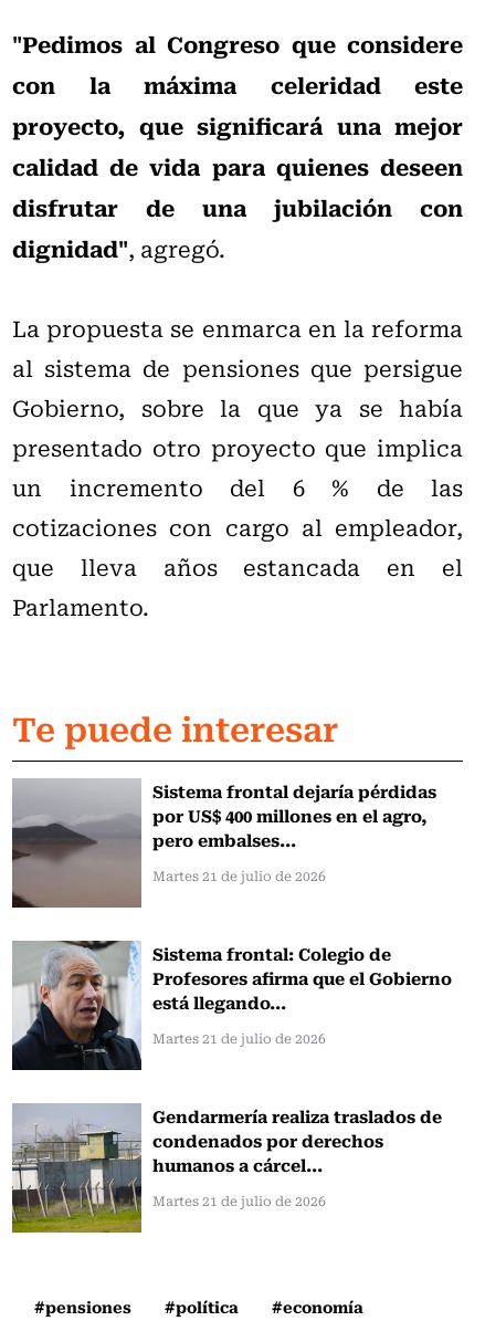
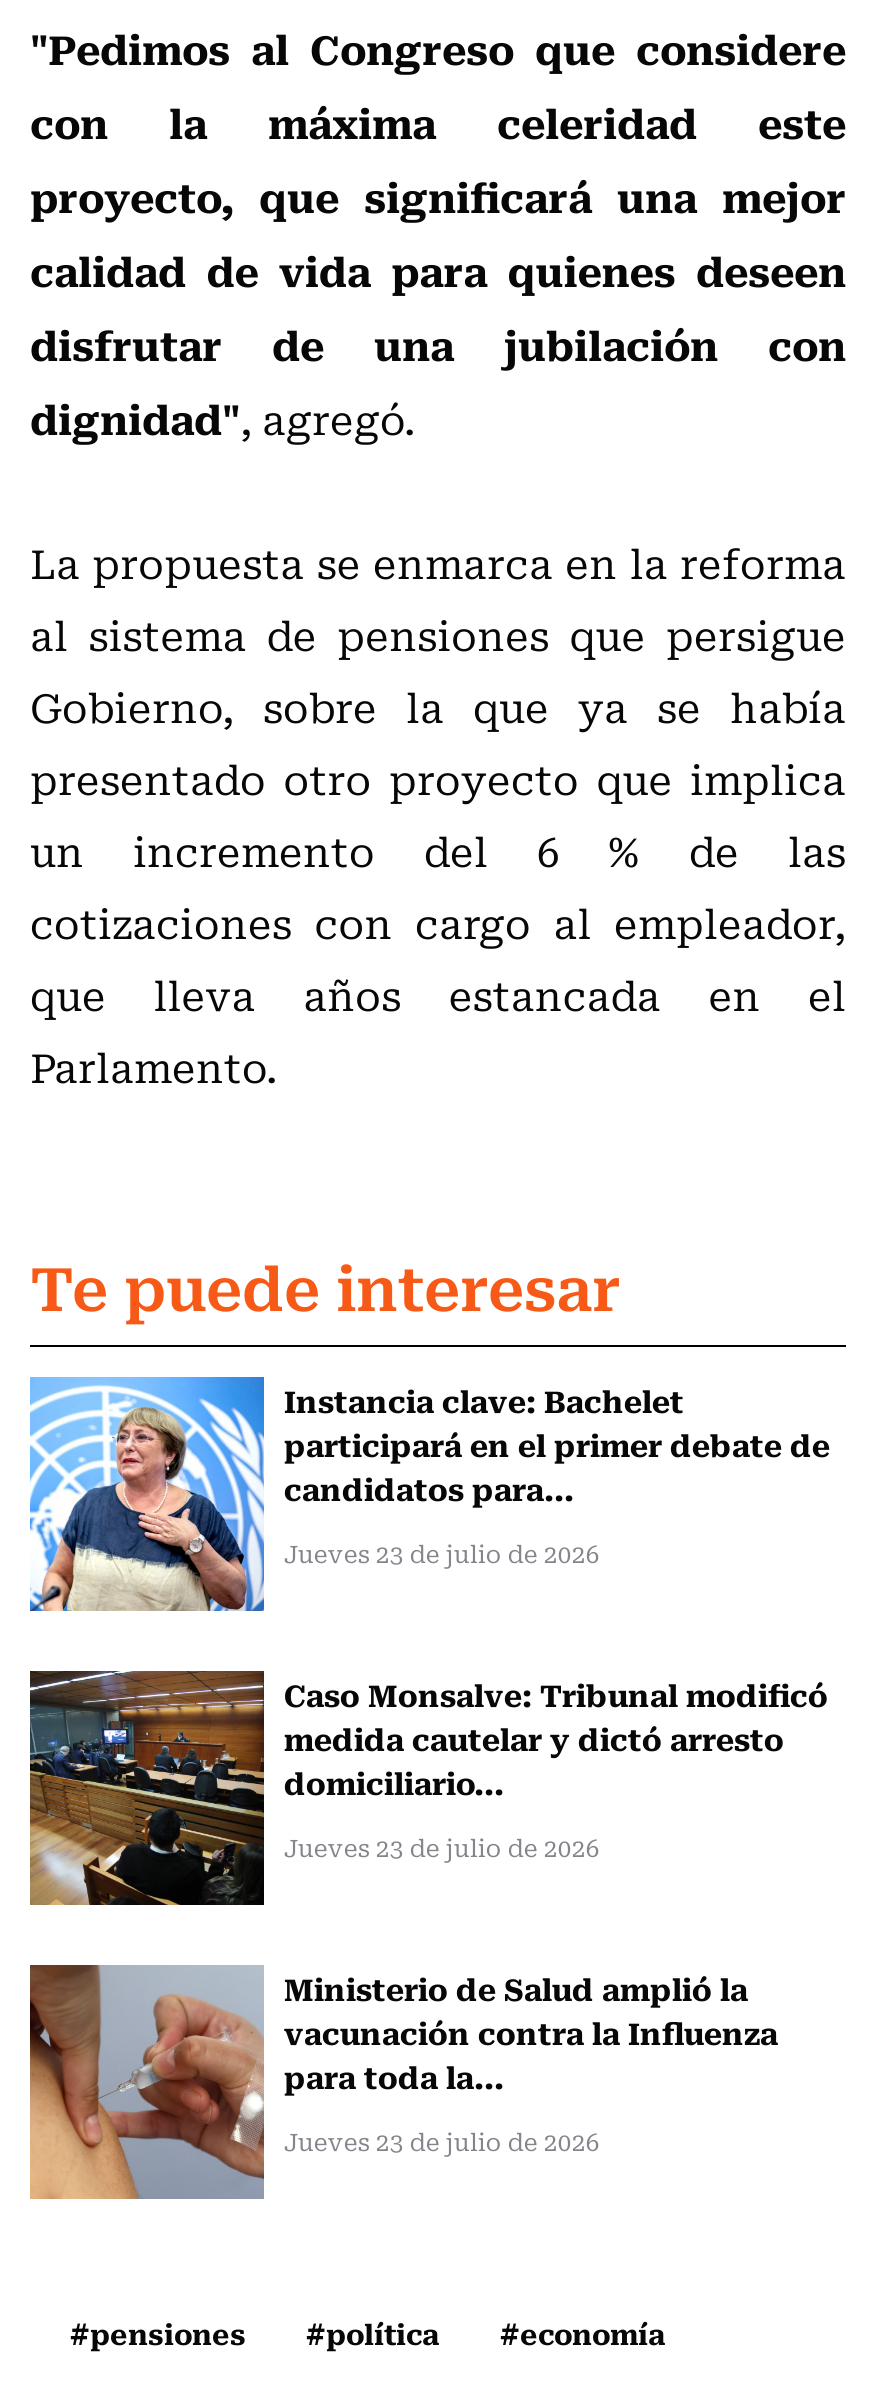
[11,777,436,909] [image] | Sistema frontal dejaría pérdidas | por US$ 400 millones en el agro, | pero embalses... -> [28,1375,830,1613] [image] | Instancia clave: Bachelet | participará en el primer debate de | candidatos para...
[152,866,326,885] Martes 21 de julio de 2026 -> [284,1535,600,1571] Jueves 23 de julio de 2026
[11,940,452,1071] [image] | Sistema frontal: Colegio de | Profesores afirma que el Gobierno | está llegando... -> [28,1669,828,1907] [image] | Caso Monsalve: Tribunal modificó | medida cautelar y dictó arresto | domiciliario...
[152,1028,326,1048] Martes 21 de julio de 2026 -> [284,1829,600,1865] Jueves 23 de julio de 2026
[11,1102,442,1234] [image] | Gendarmería realiza traslados de | condenados por derechos | humanos a cárcel... -> [28,1963,778,2201] [image] | Ministerio de Salud amplió la | vacunación contra la Influenza | para toda la...
[152,1190,326,1210] Martes 21 de julio de 2026 -> [284,2123,600,2159] Jueves 23 de julio de 2026

